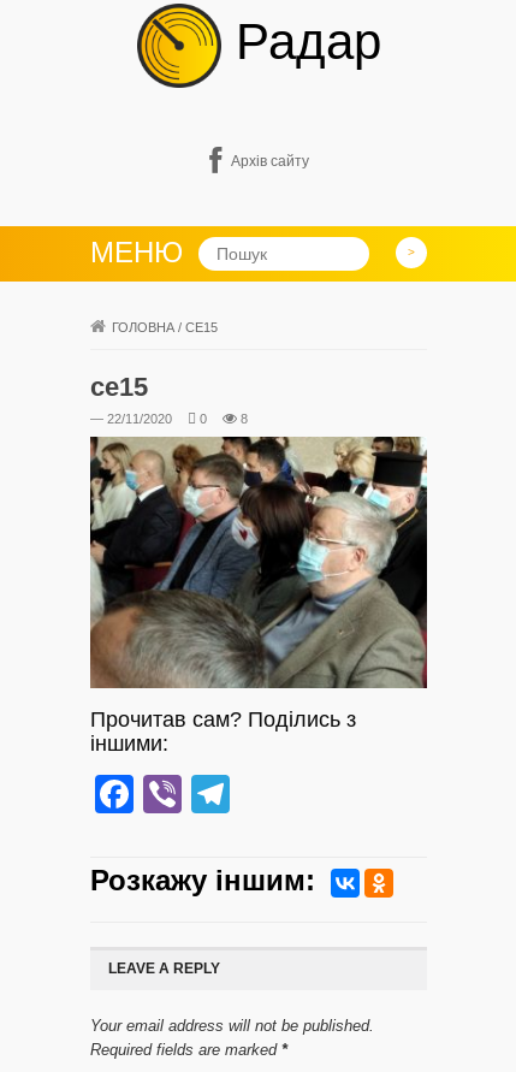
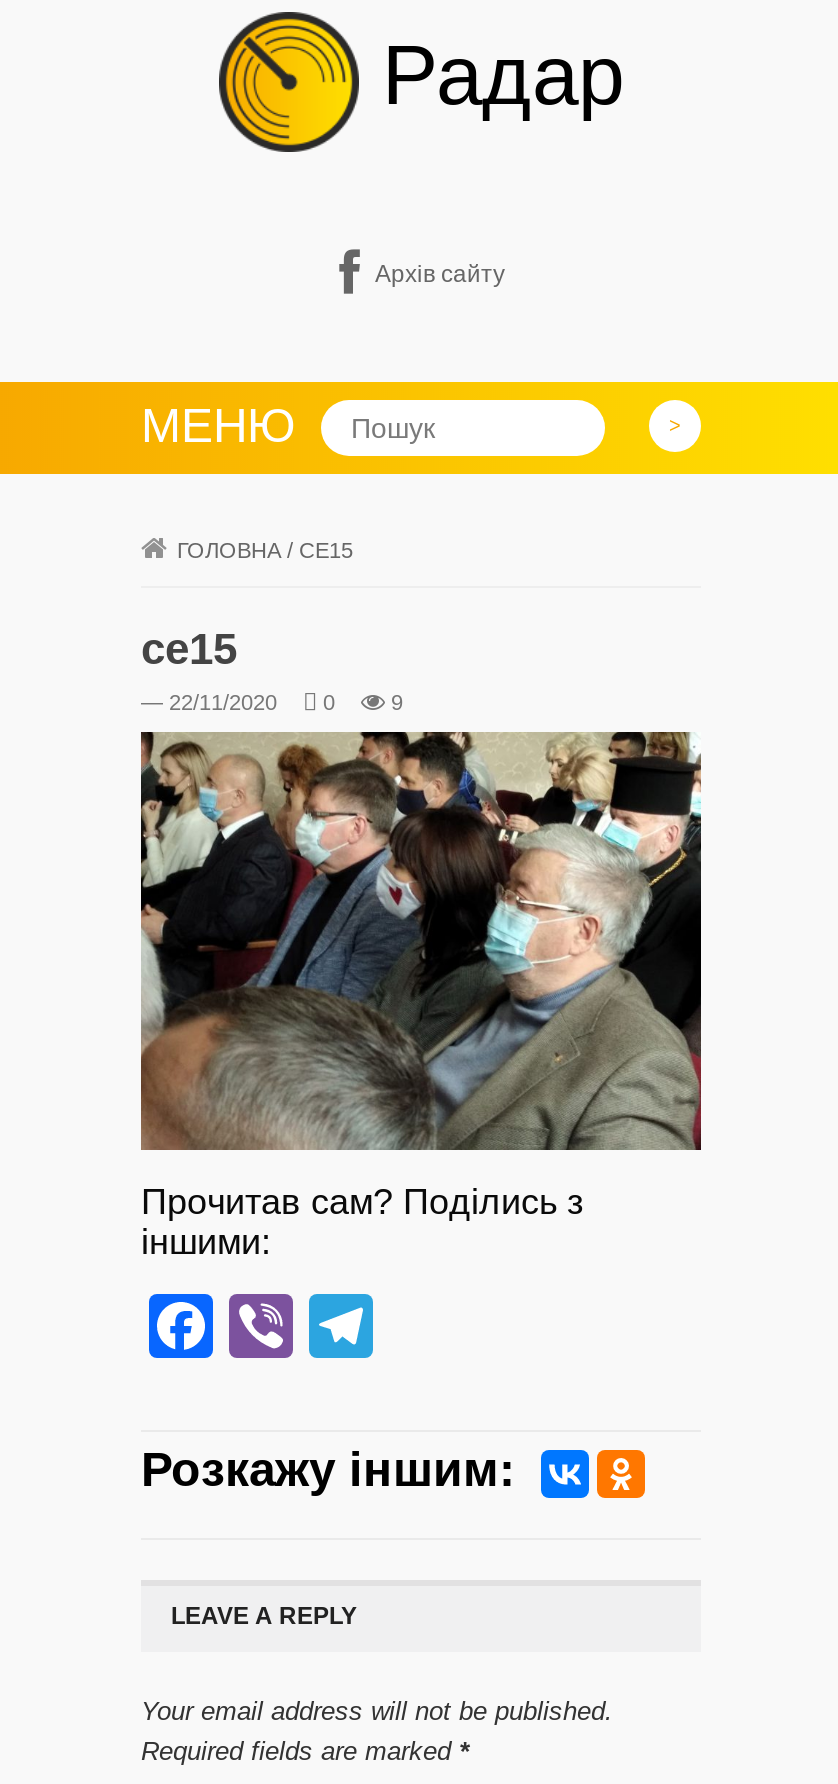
[241,411,248,426] 8 -> [391,690,403,714] 9

